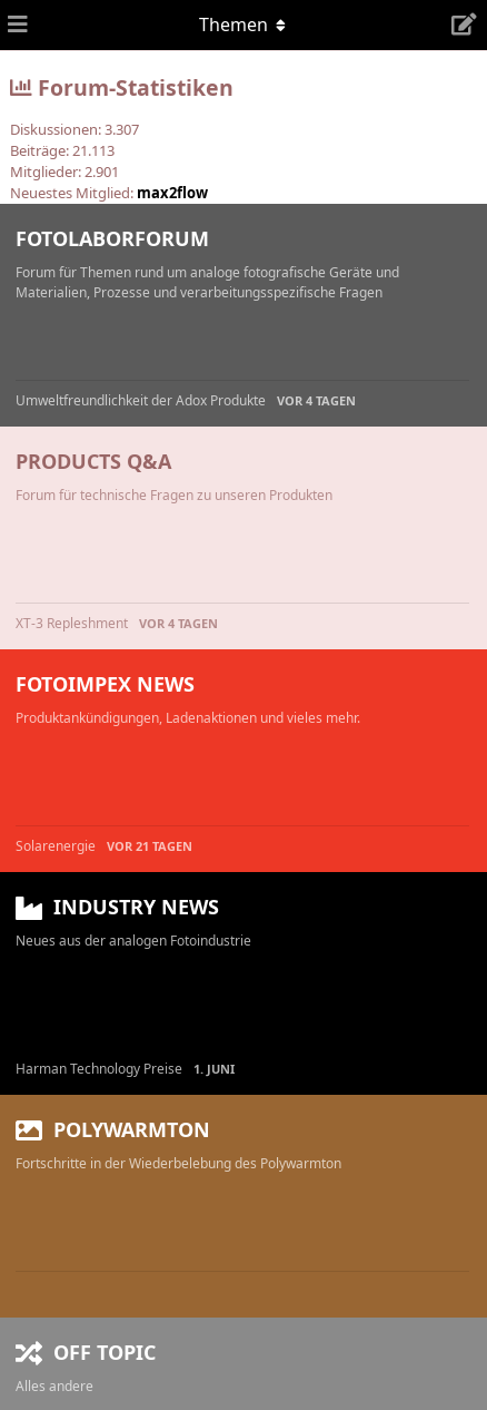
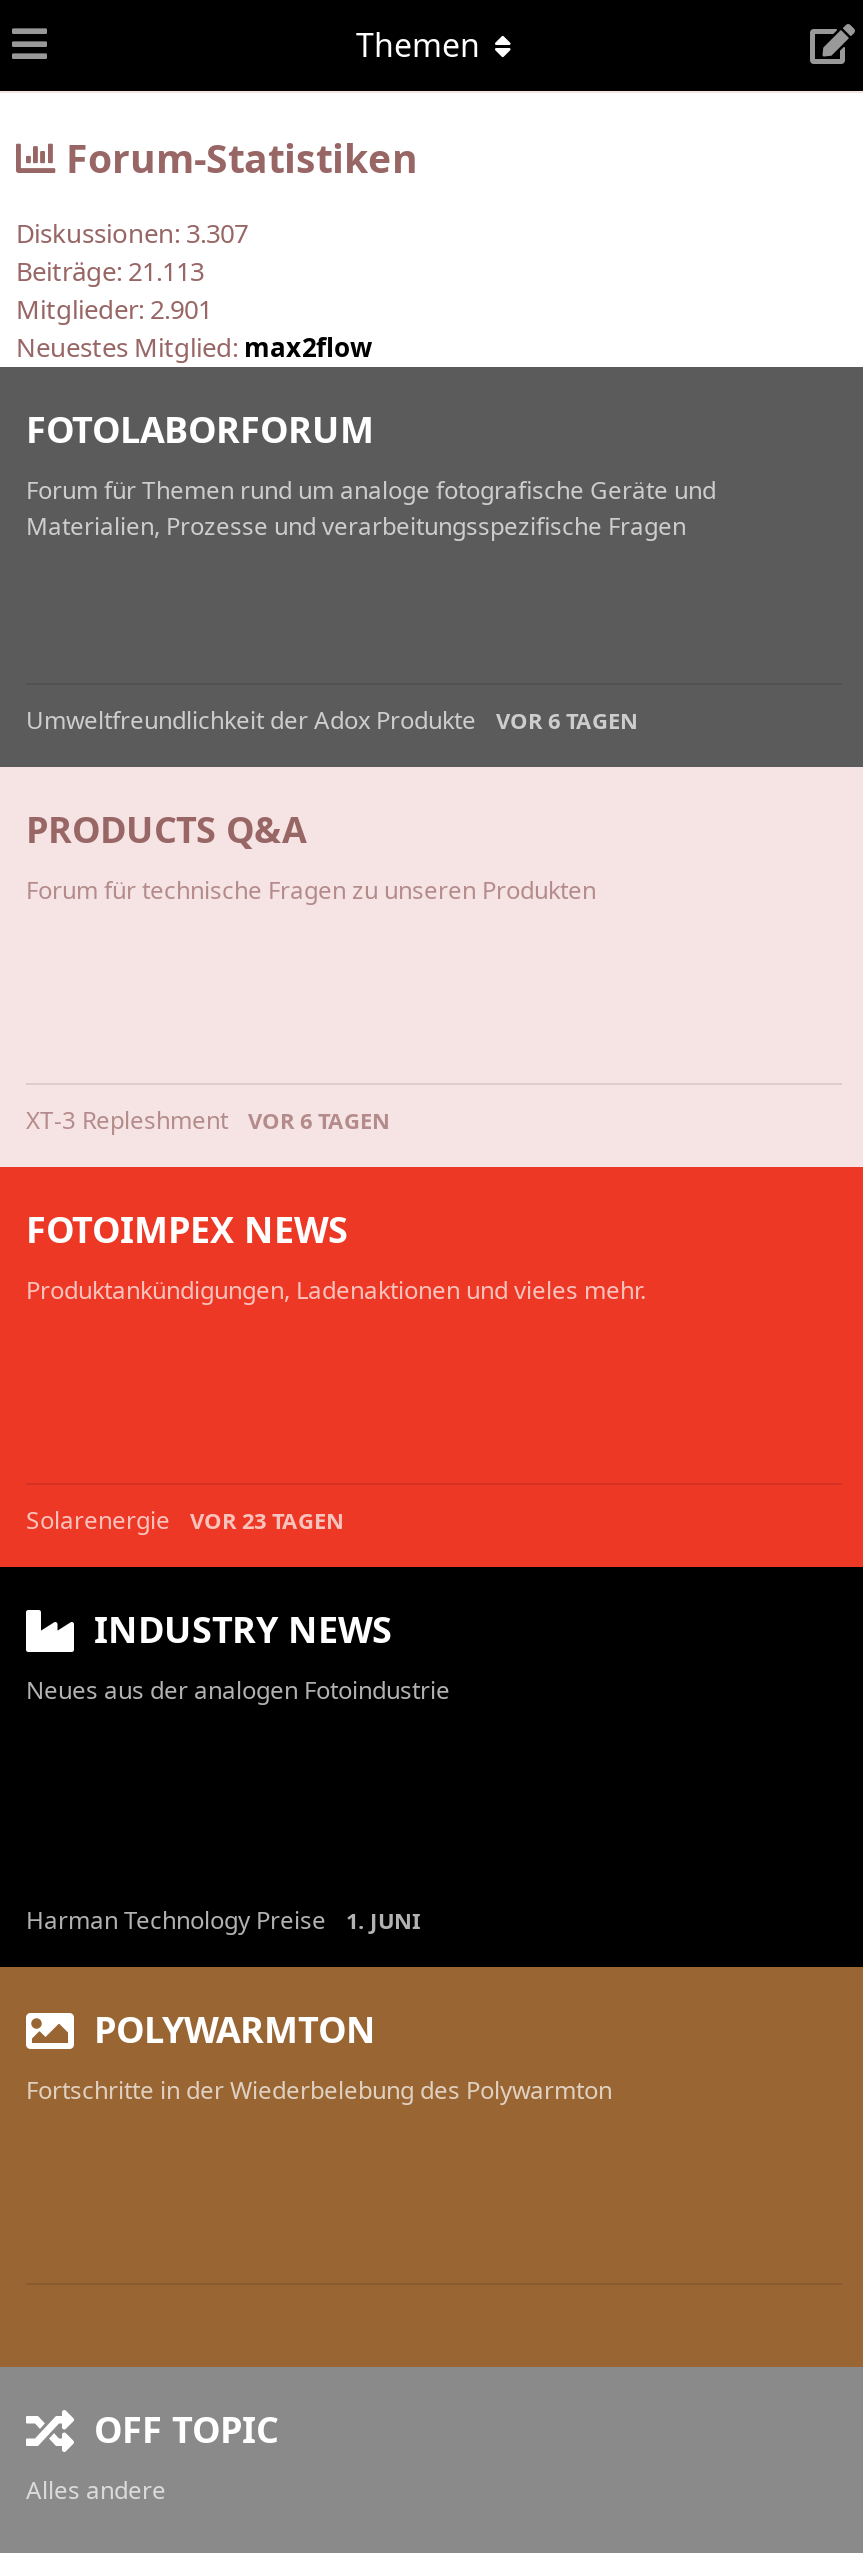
[16,391,356,410] Umweltfreundlichkeit der Adox Produkte VOR 4 TAGEN -> [26,703,638,737] Umweltfreundlichkeit der Adox Produkte VOR 6 TAGEN
[16,614,218,633] XT-3 Repleshment VOR 4 TAGEN -> [26,1103,390,1137] XT-3 Repleshment VOR 6 TAGEN
[16,837,192,856] Solarenergie VOR 21 TAGEN -> [26,1503,344,1537] Solarenergie VOR 23 TAGEN

